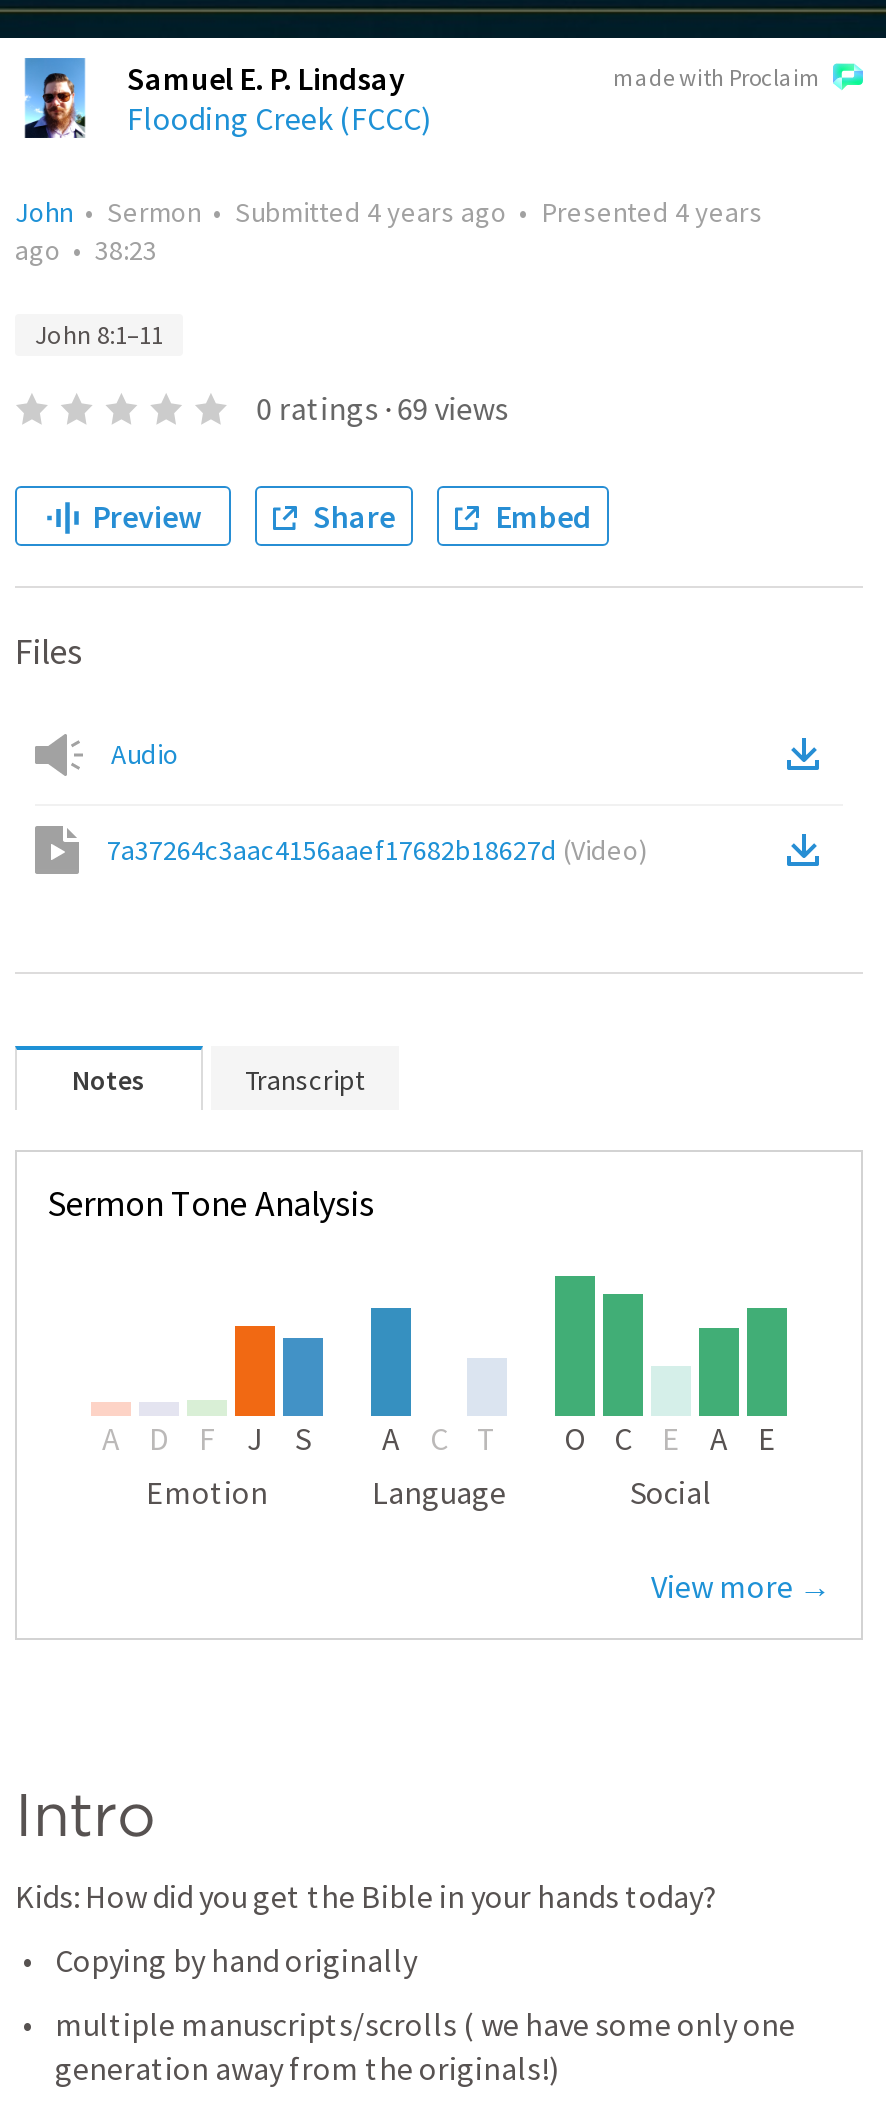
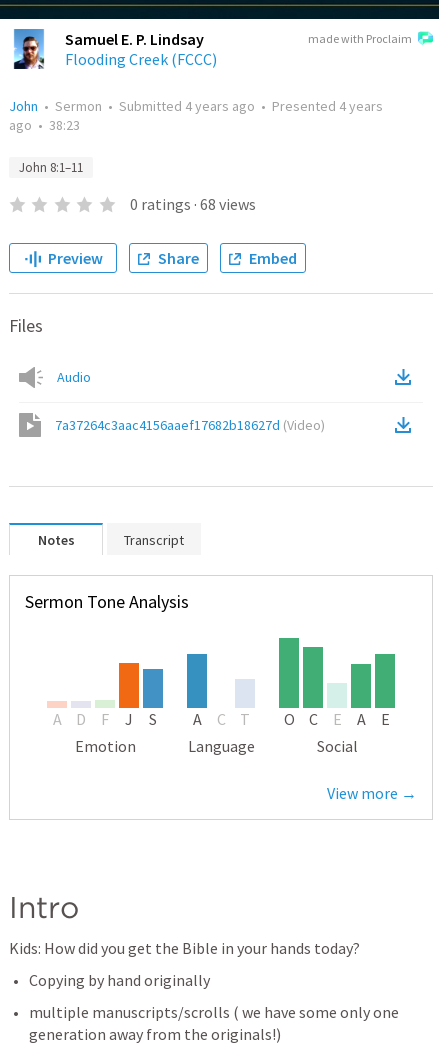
[256,388,508,428] 0 ratings · 69 views -> [130,194,256,214] 0 ratings · 68 views

